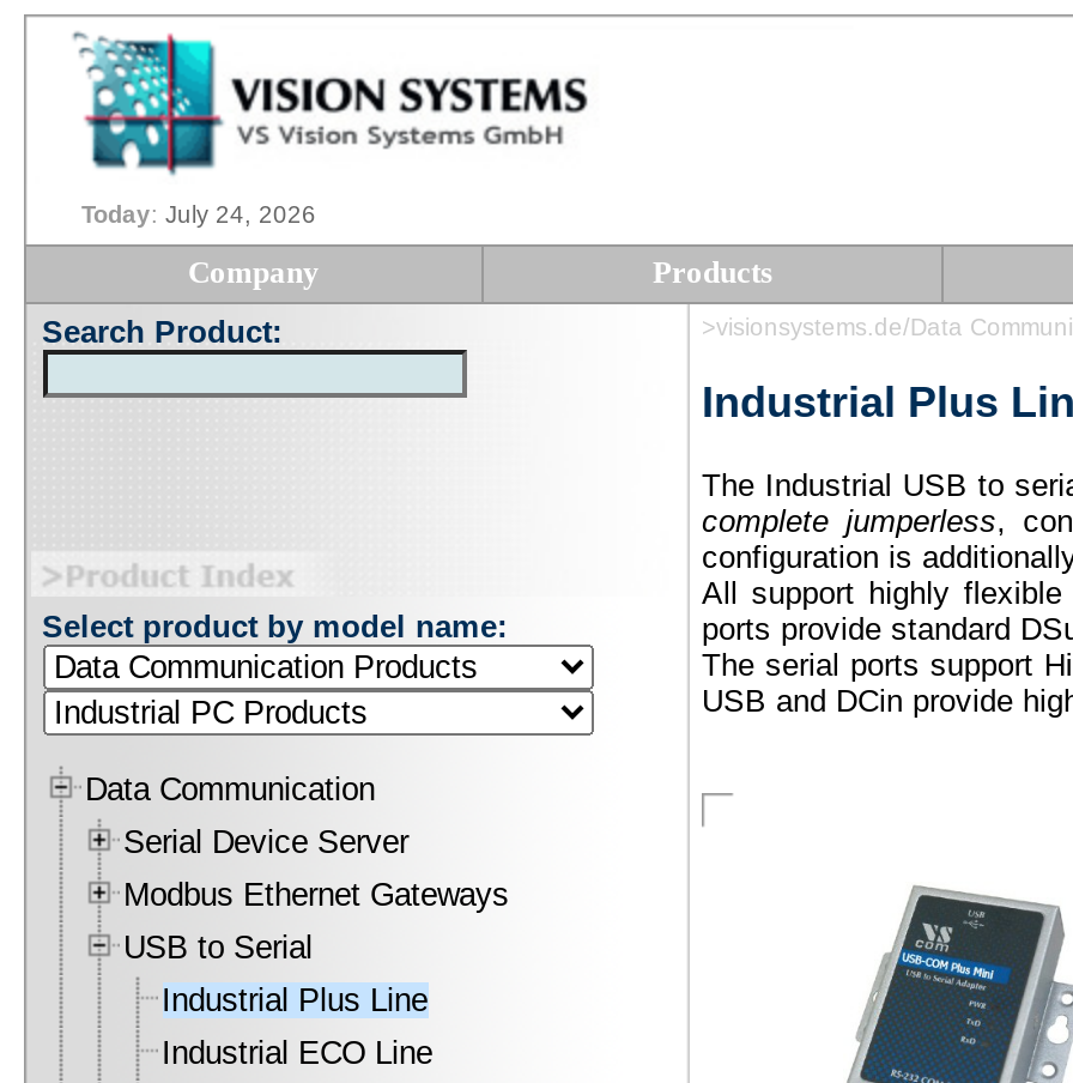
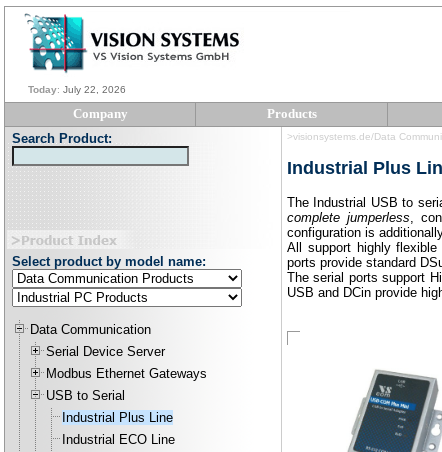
[81,201,316,228] Today: July 24, 2026 -> [28,84,126,95] Today: July 22, 2026

